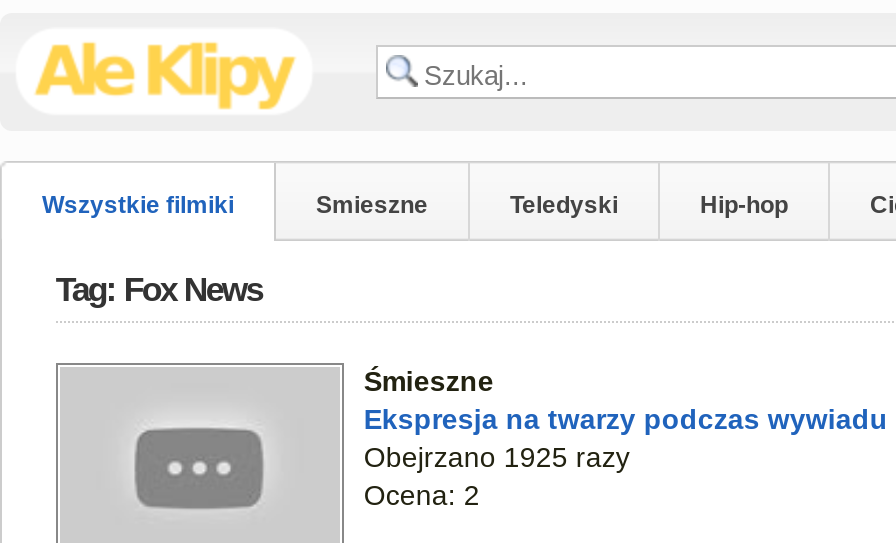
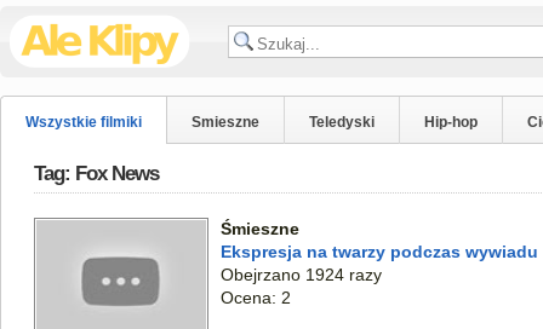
[364,441,630,473] Obejrzano 1925 razy -> [220,265,382,284] Obejrzano 1924 razy

